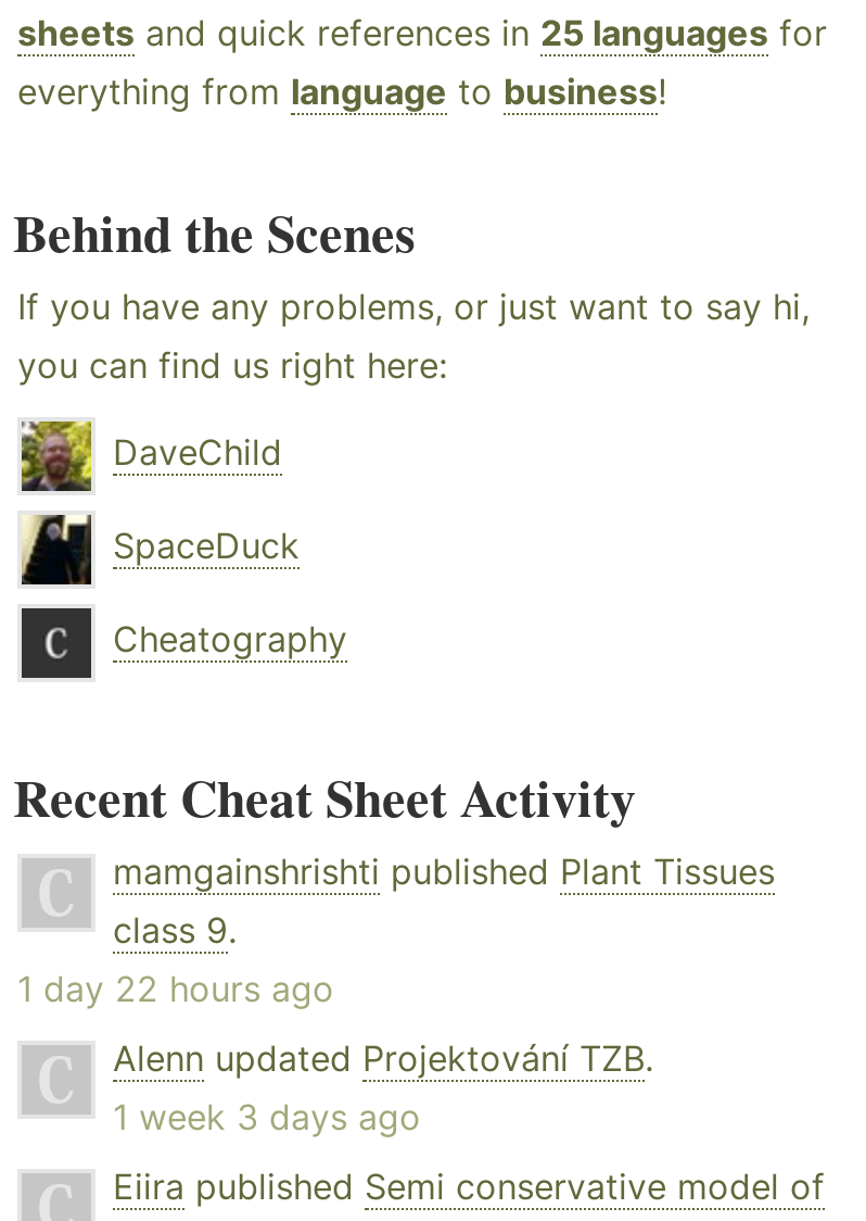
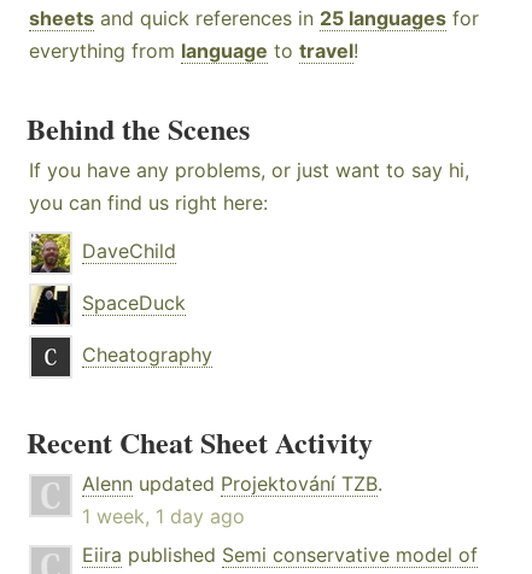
[17,70,666,113] everything from language to business! -> [29,39,358,63] everything from language to travel!
[17,850,775,1010] mamgainshrishti published Plant Tissues | class 9. | 1 day 22 hours ago -> none
[113,1095,421,1139] 1 week 3 days ago -> [82,504,245,528] 1 week, 1 day ago

